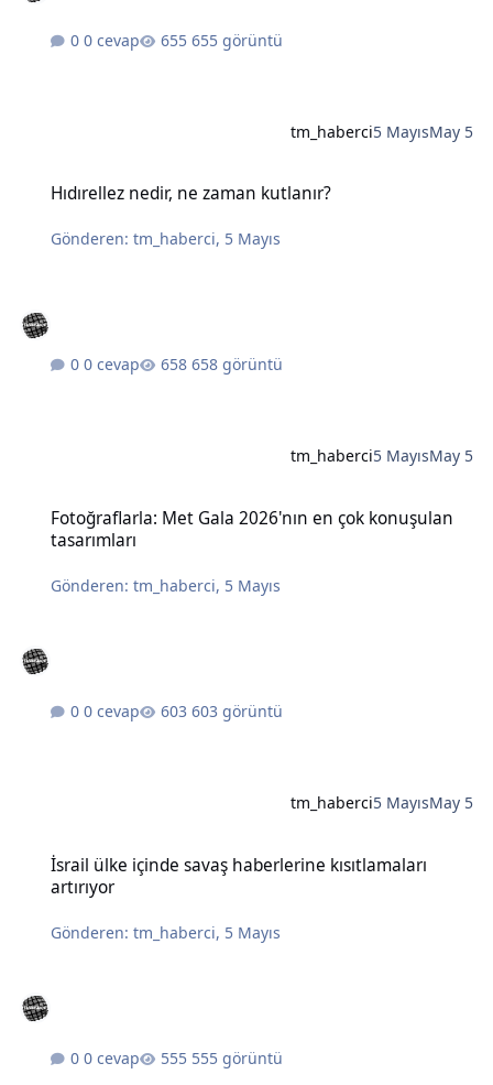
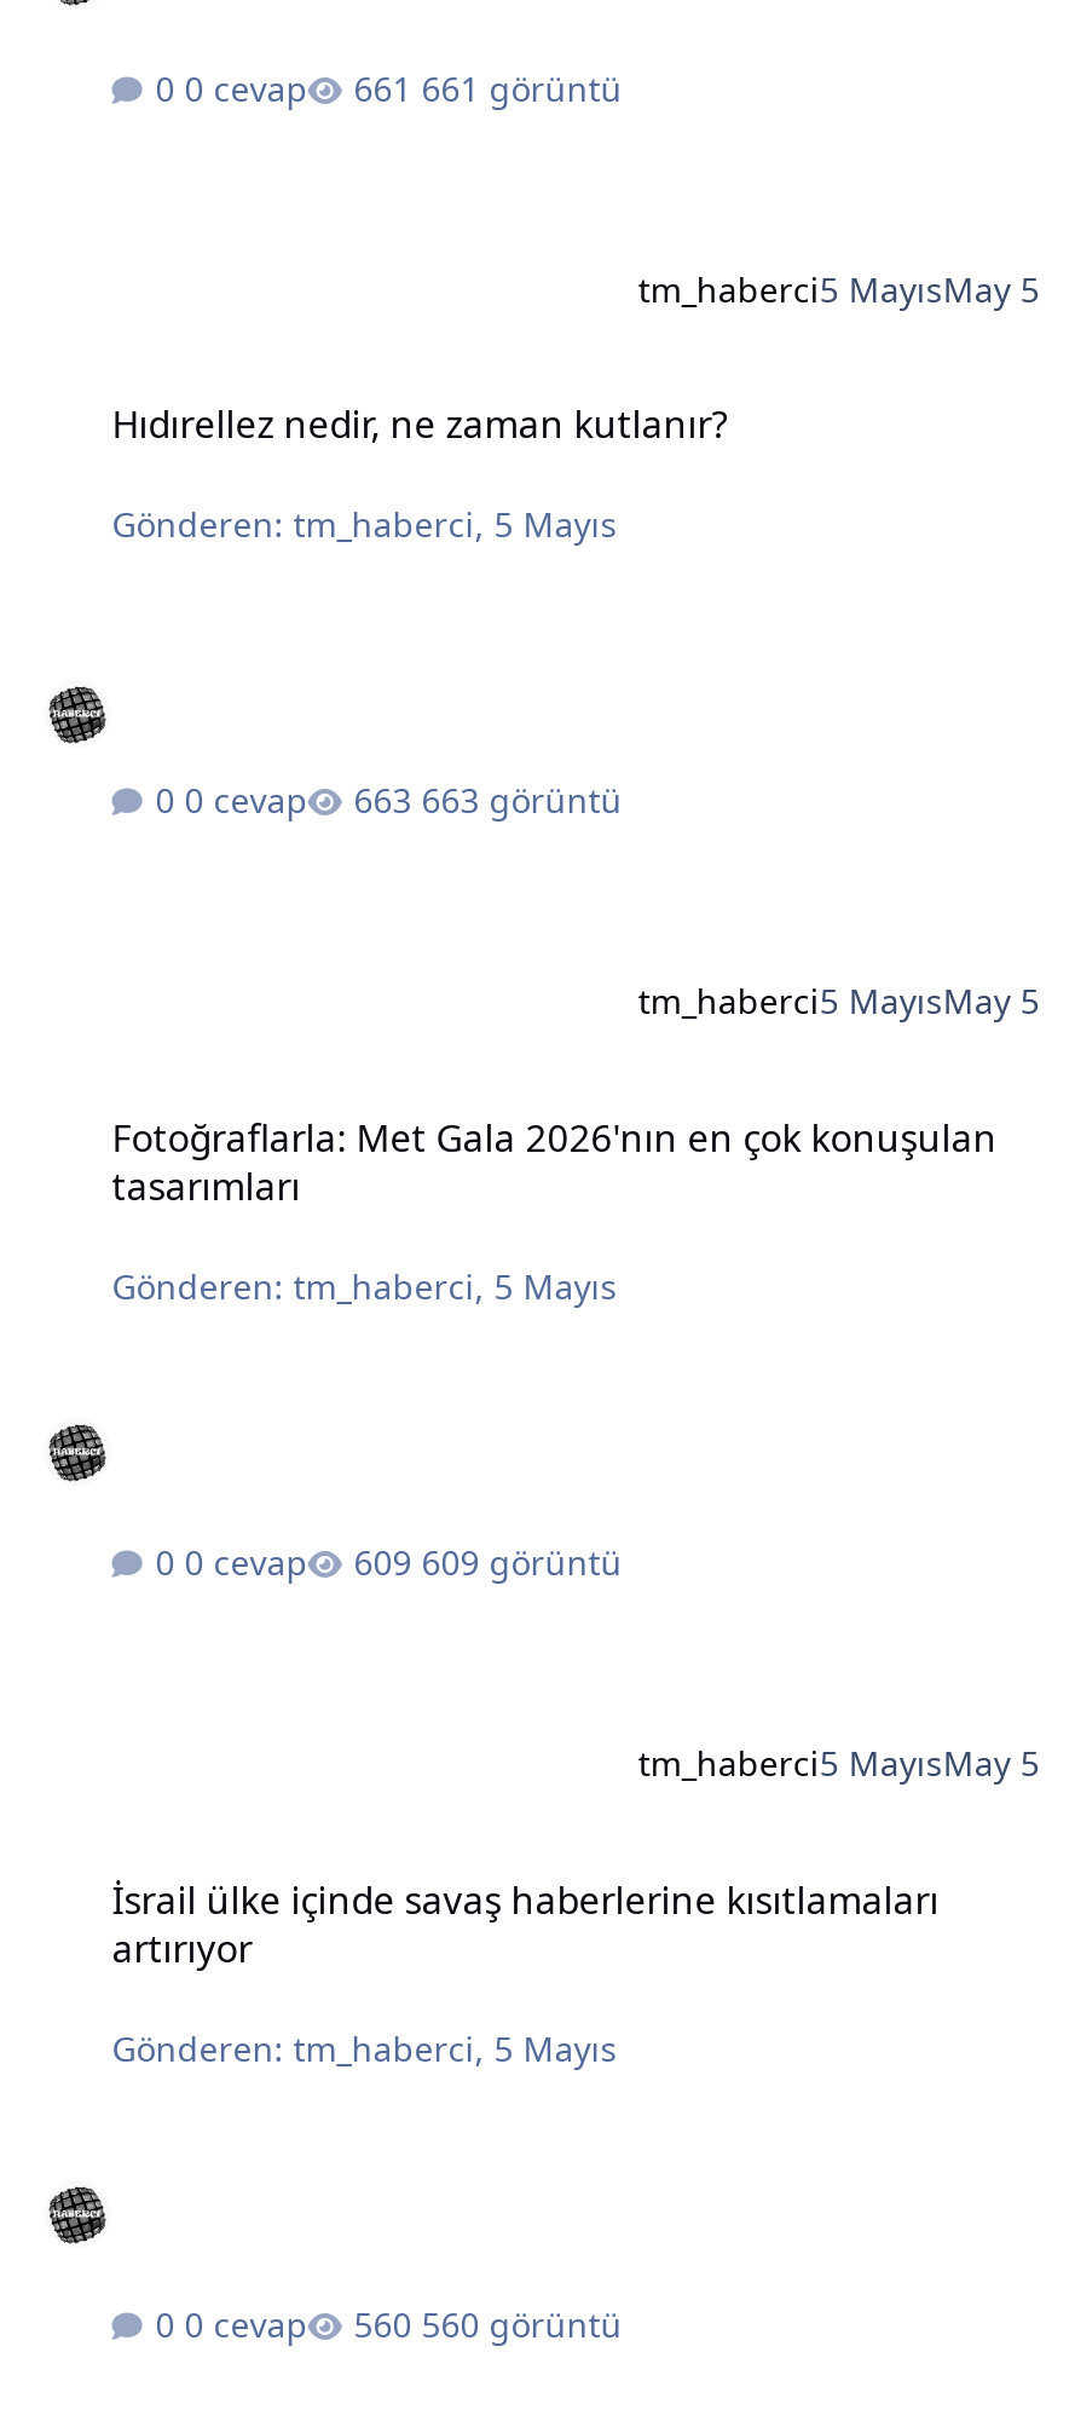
[192,29,283,50] 655 görüntü -> [421,64,622,110] 661 görüntü
[192,354,283,375] 658 görüntü -> [421,778,622,824] 663 görüntü
[192,701,283,722] 603 görüntü -> [421,1540,622,1586] 609 görüntü
[192,1048,283,1069] 555 görüntü -> [421,2302,622,2348] 560 görüntü

